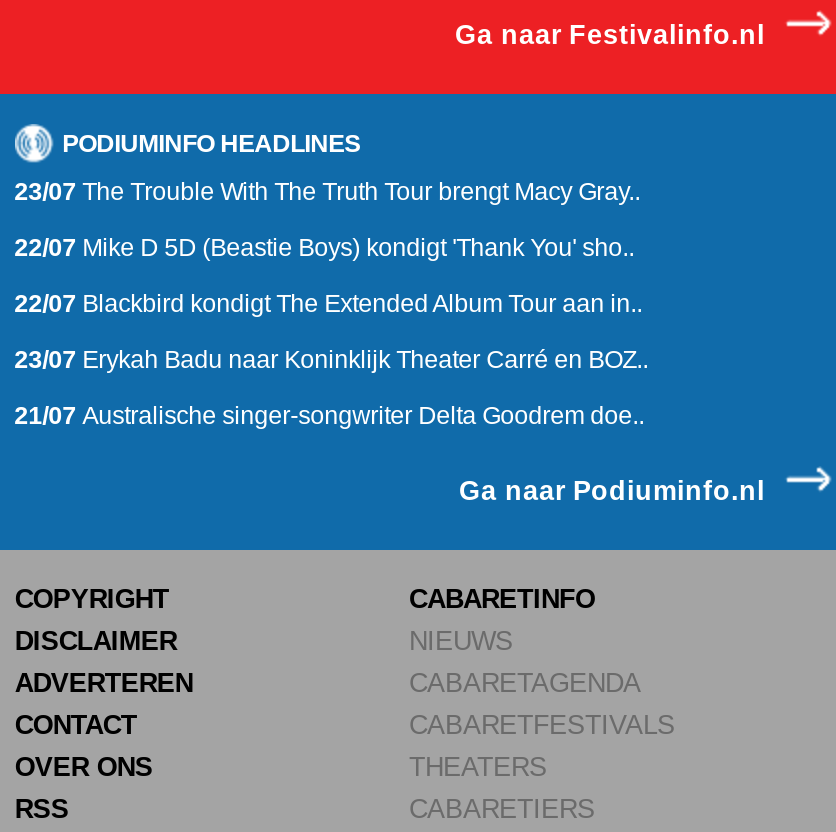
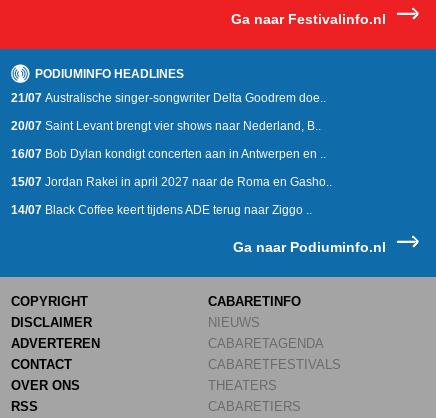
[14,179,648,375] 23/07 The Trouble With The Truth Tour brengt Macy Gray.. | 22/07 Mike D 5D (Beastie Boys) kondigt 'Thank You' sho.. | 22/07 Blackbird kondigt The Extended Album Tour aan in.. | 23/07 Erykah Badu naar Koninklijk Theater Carré en BOZ.. -> none
moved [14,403,644,431] -> [11,91,326,105]: 21/07 Australische singer-songwriter Delta Goodrem doe..
none -> [11,119,332,217] 20/07 Saint Levant brengt vier shows naar Nederland, B.. | 16/07 Bob Dylan kondigt concerten aan in Antwerpen en .. | 15/07 Jordan Rakei in april 2027 naar de Roma en Gasho.. | 14/07 Black Coffee keert tijdens ADE terug naar Ziggo ..

